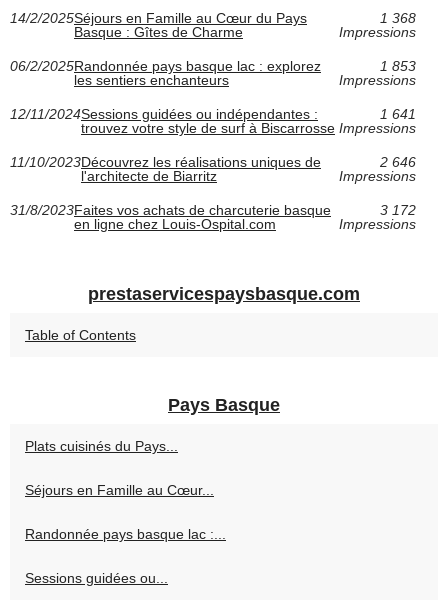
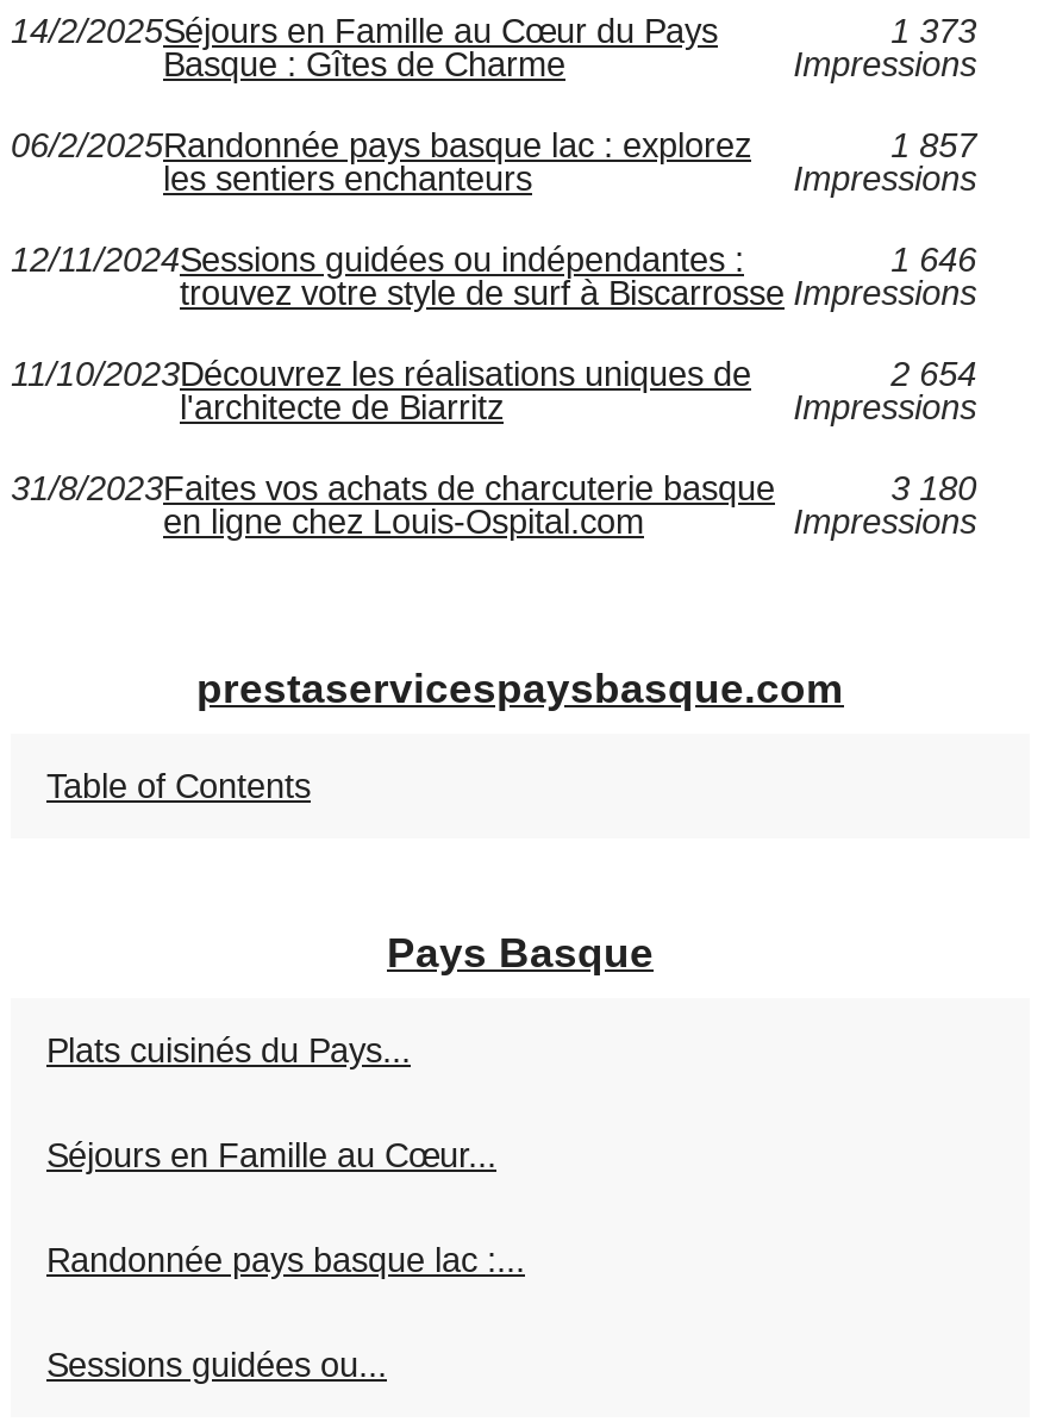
[380,10,416,26] 1 368 -> [891,12,976,50] 1 373
[380,58,416,74] 1 853 -> [891,127,976,165] 1 857
[380,106,416,122] 1 641 -> [891,241,976,279] 1 646
[380,154,416,170] 2 646 -> [891,355,976,394] 2 654
[380,202,416,218] 3 172 -> [891,470,976,508] 3 180

